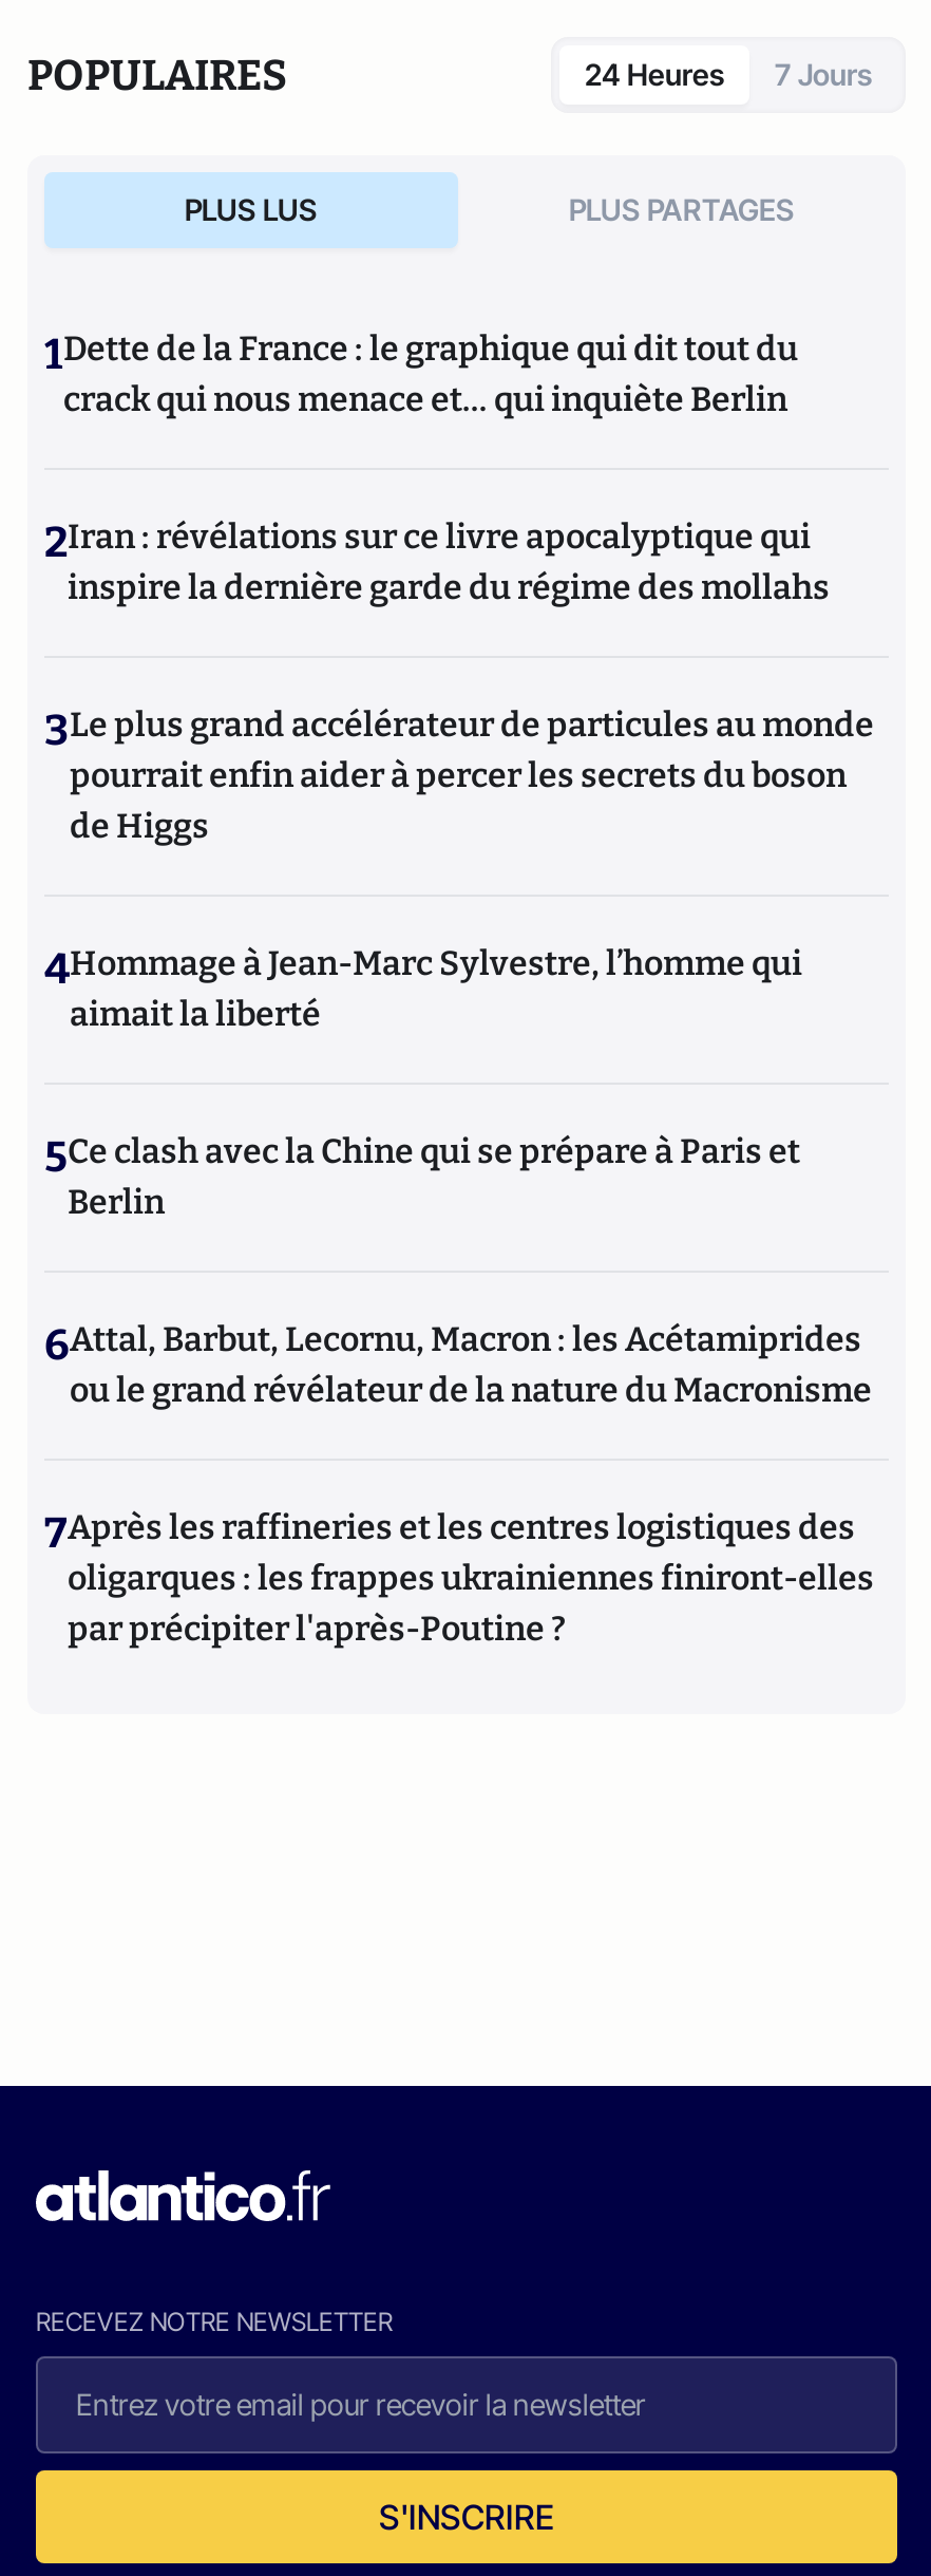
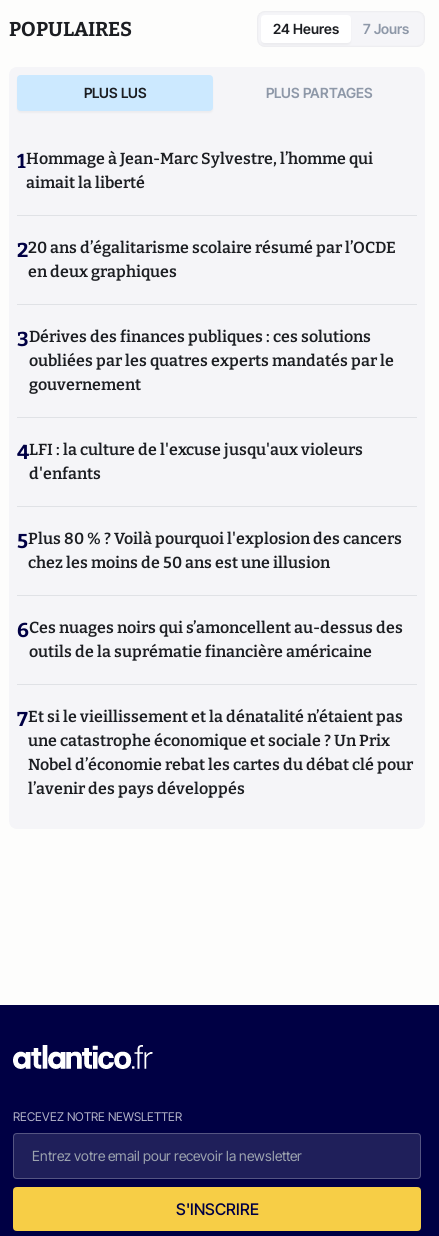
[44,327,874,993] 1Dette de la France : le graphique qui dit tout du | crack qui nous menace et… qui inquiète Berlin | 2Iran : révélations sur ce livre apocalyptique qui | inspire la dernière garde du régime des mollahs | 3Le plus grand accélérateur de particules au monde | pourrait enfin aider à percer les secrets du boson | de Higgs | 4Hommage à Jean-Marc Sylvestre, l’homme qui -> [17,148,373,172] 1Hommage à Jean-Marc Sylvestre, l’homme qui
moved [70,993,321,1033] -> [26,172,145,191]: aimait la liberté
[44,1130,874,1648] 5Ce clash avec la Chine qui se prépare à Paris et | Berlin | 6Attal, Barbut, Lecornu, Macron : les Acétamiprides | ou le grand révélateur de la nature du Macronisme | 7Après les raffineries et les centres logistiques des | oligarques : les frappes ukrainiennes finiront-elles | par précipiter l'après-Poutine ? -> [17,237,413,797] 220 ans d’égalitarisme scolaire résumé par l’OCDE | en deux graphiques | 3Dérives des finances publiques : ces solutions | oubliées par les quatres experts mandatés par le | gouvernement | 4LFI : la culture de l'excuse jusqu'aux violeurs | d'enfants | 5Plus 80 % ? Voilà pourquoi l'explosion des cancers | chez les moins de 50 ans est une illusion | 6Ces nuages noirs qui s’amoncellent au-dessus des | outils de la suprématie financière américaine | 7Et si le vieillissement et la dénatalité n’étaient pas | une catastrophe économique et sociale ? Un Prix | Nobel d’économie rebat les cartes du débat clé pour | l’avenir des pays développés

